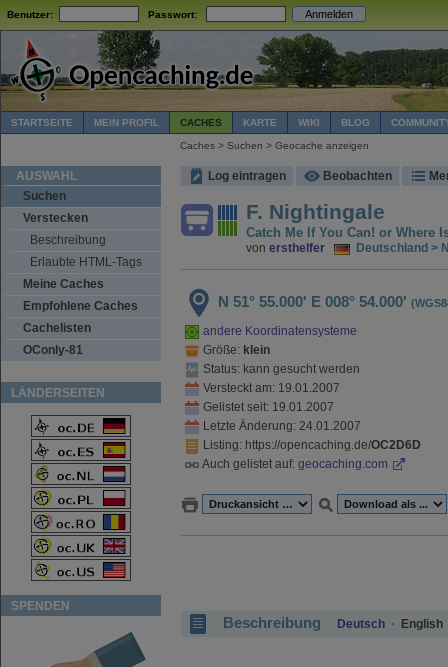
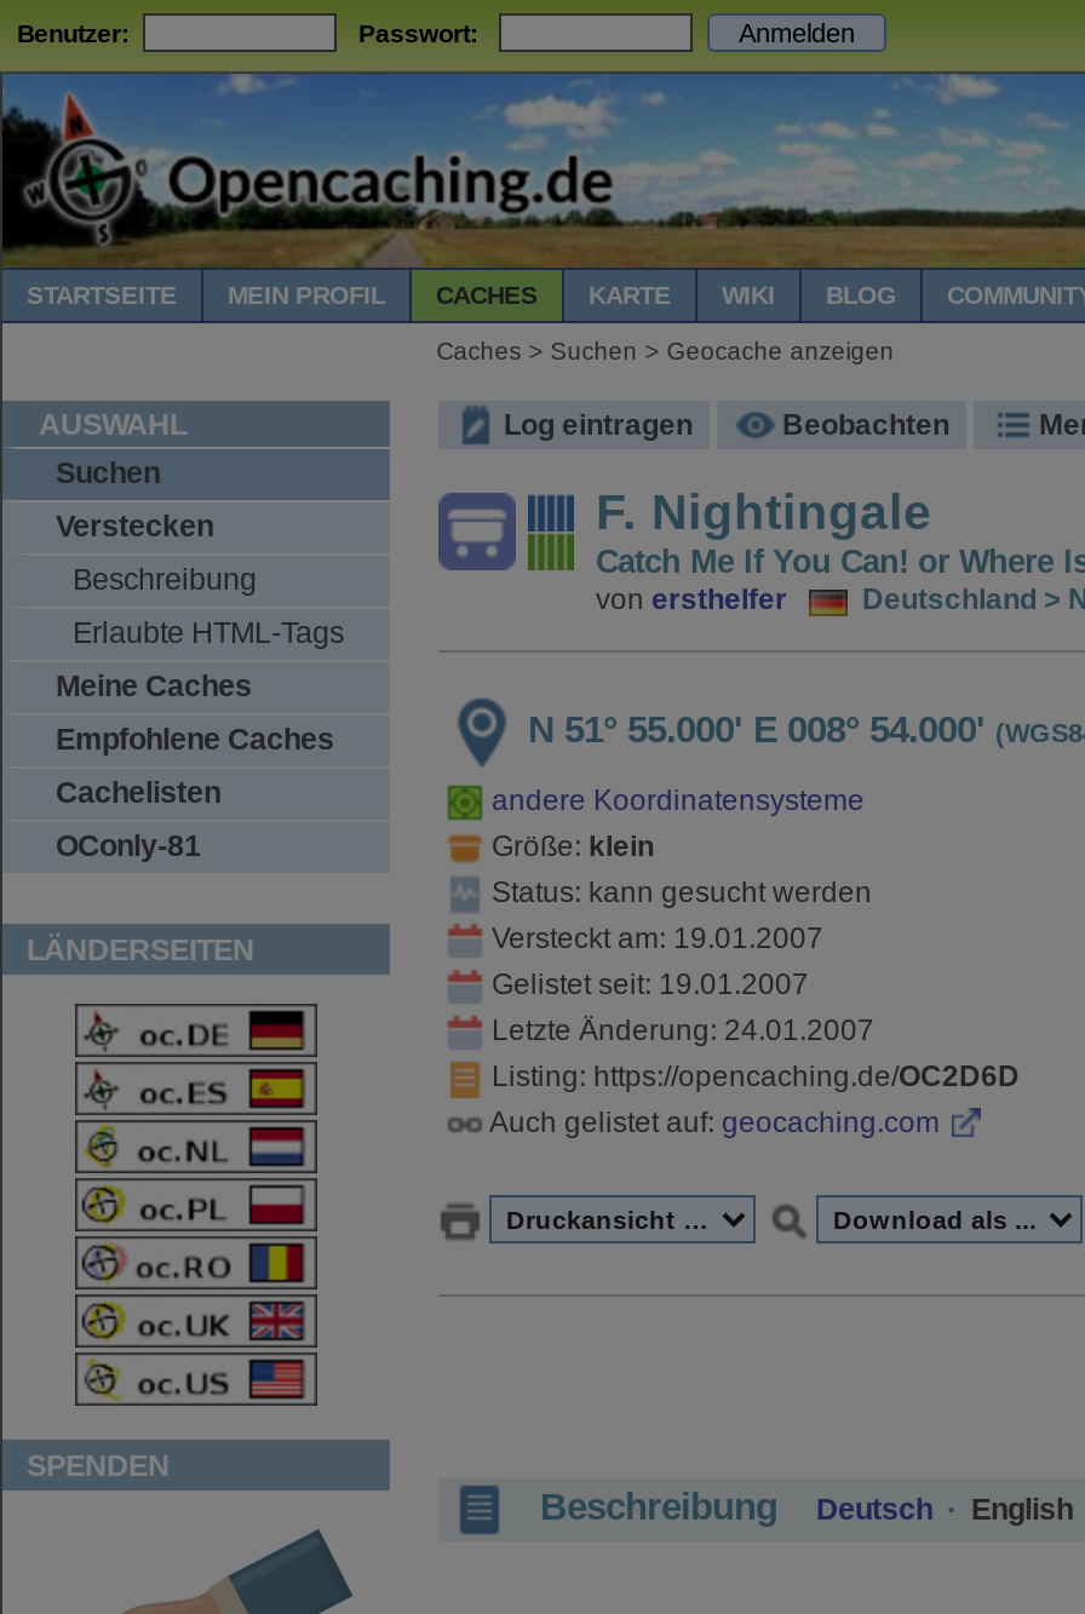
[3,30,445,112] [image] -> [7,71,1078,270] [image]

